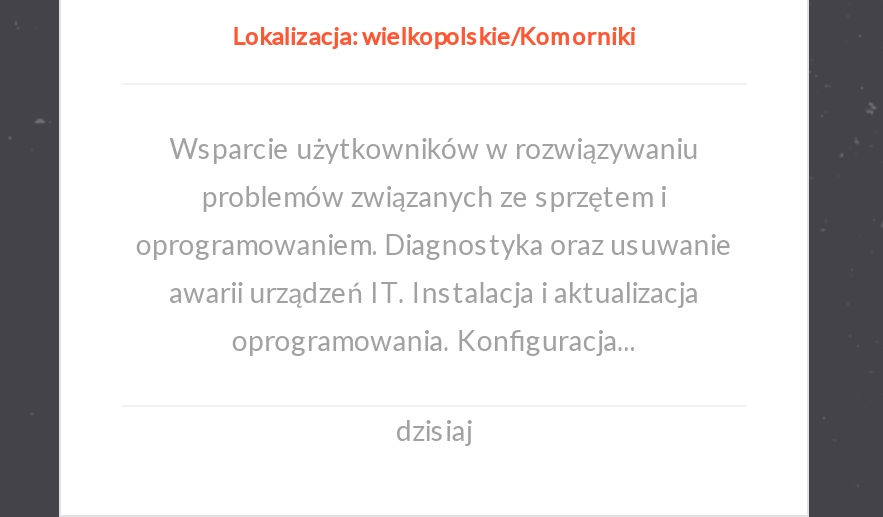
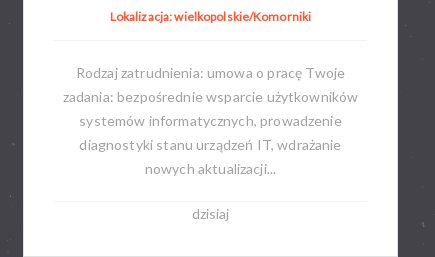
[136,132,732,358] Wsparcie użytkowników w rozwiązywaniu | problemów związanych ze sprzętem i | oprogramowaniem. Diagnostyka oraz usuwanie | awarii urządzeń IT. Instalacja i aktualizacja | oprogramowania. Konfiguracja... -> [63,64,358,177] Rodzaj zatrudnienia: umowa o pracę Twoje | zadania: bezpośrednie wsparcie użytkowników | systemów informatycznych, prowadzenie | diagnostyki stanu urządzeń IT, wdrażanie | nowych aktualizacji...

